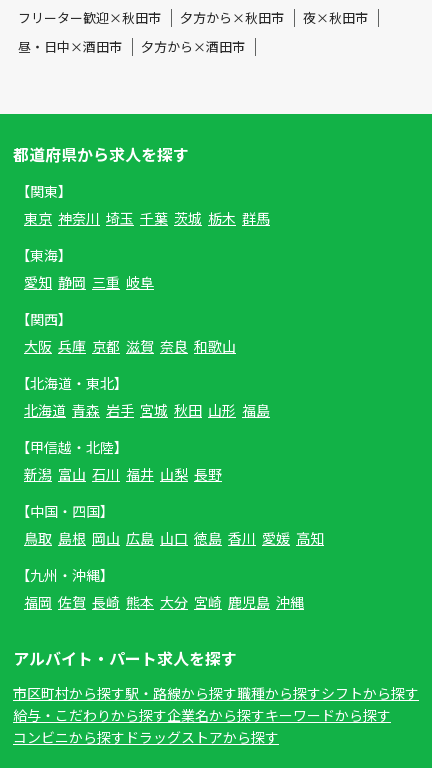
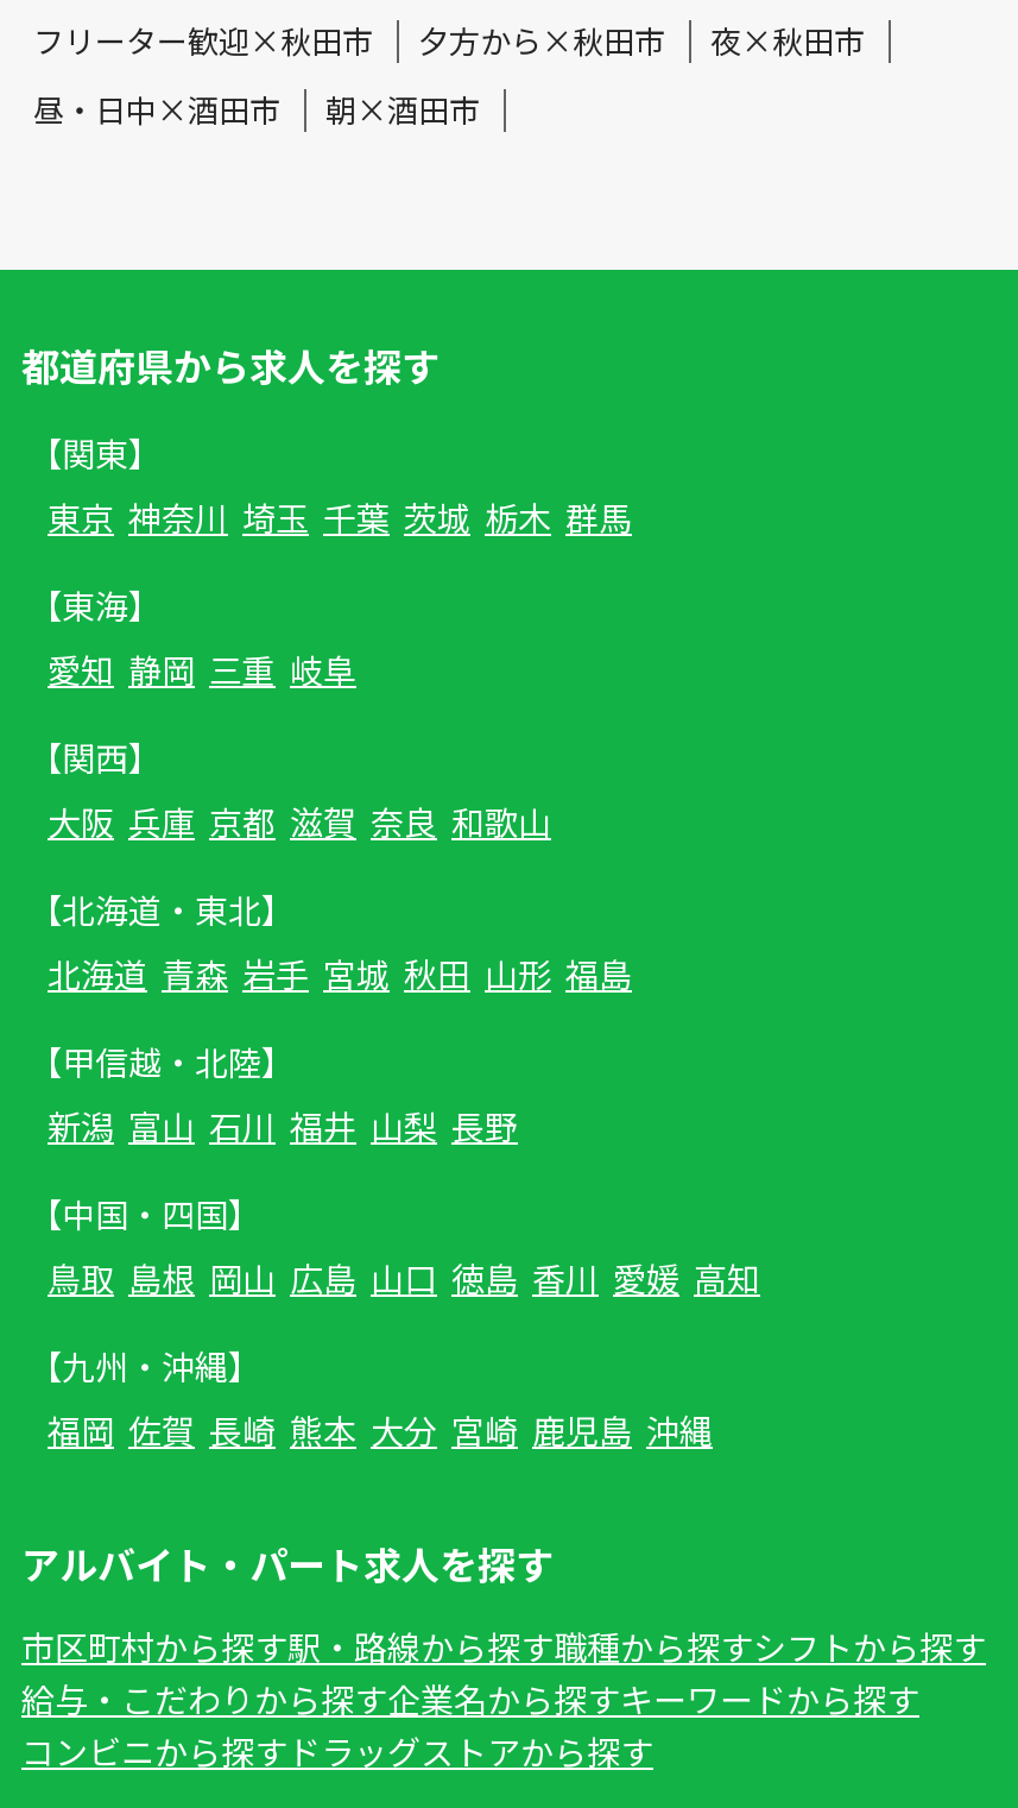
[141,36,245,55] 夕方から×酒田市 -> [325,86,480,131] 朝×酒田市

